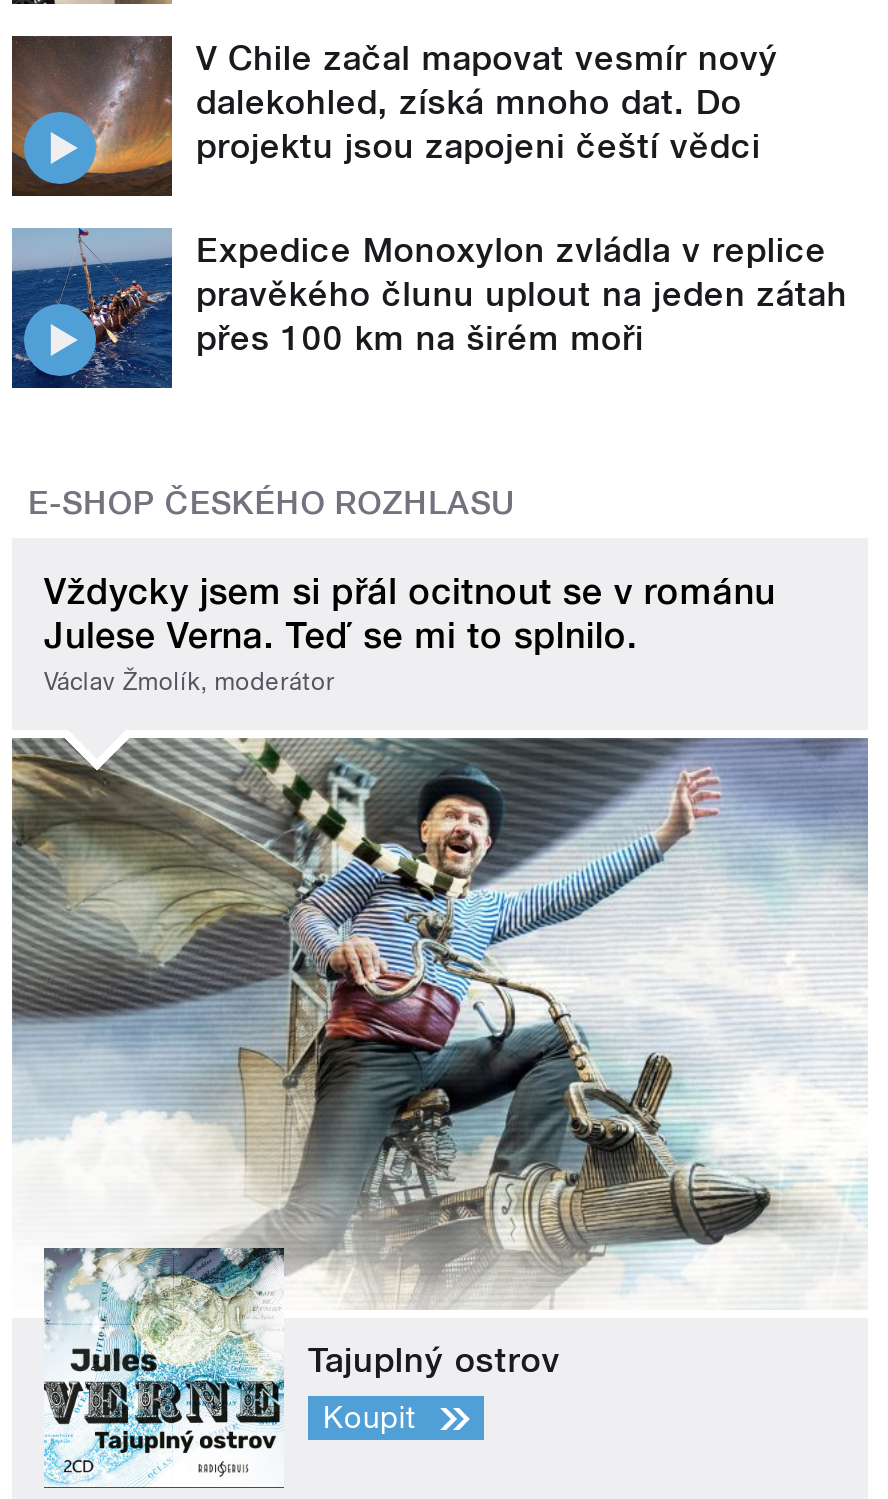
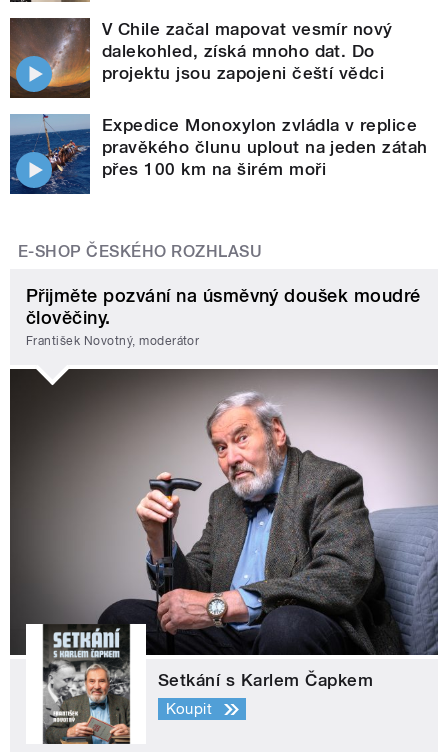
[44,569,775,696] Vždycky jsem si přál ocitnout se v románu | Julese Verna. Teď se mi to splnilo. | Václav Žmolík, moderátor -> [26,285,421,348] Přijměte pozvání na úsměvný doušek moudré | člověčiny. | František Novotný, moderátor
[10,738,868,1488] [image] | Tajuplný ostrov -> [9,368,439,745] [image] | Setkání s Karlem Čapkem

